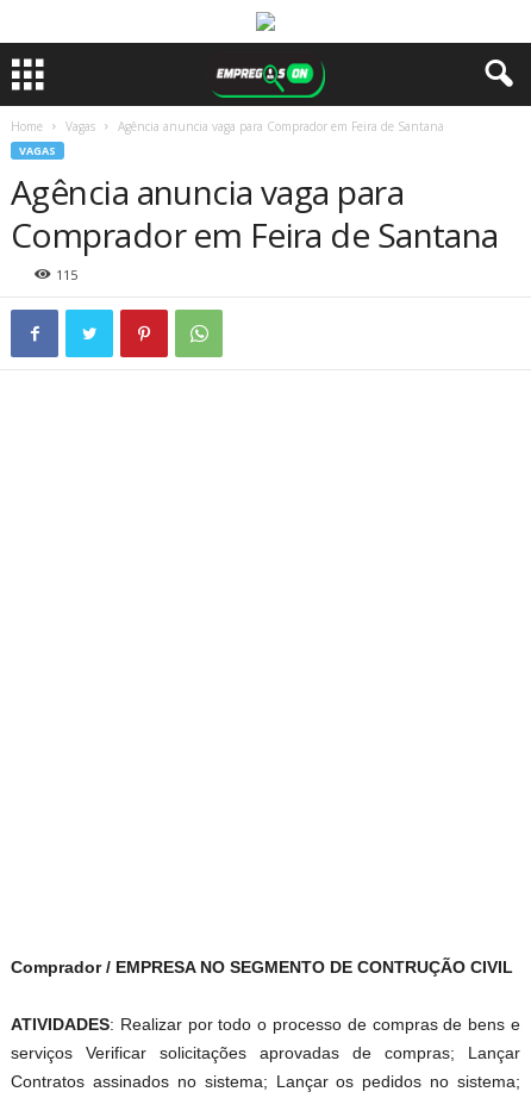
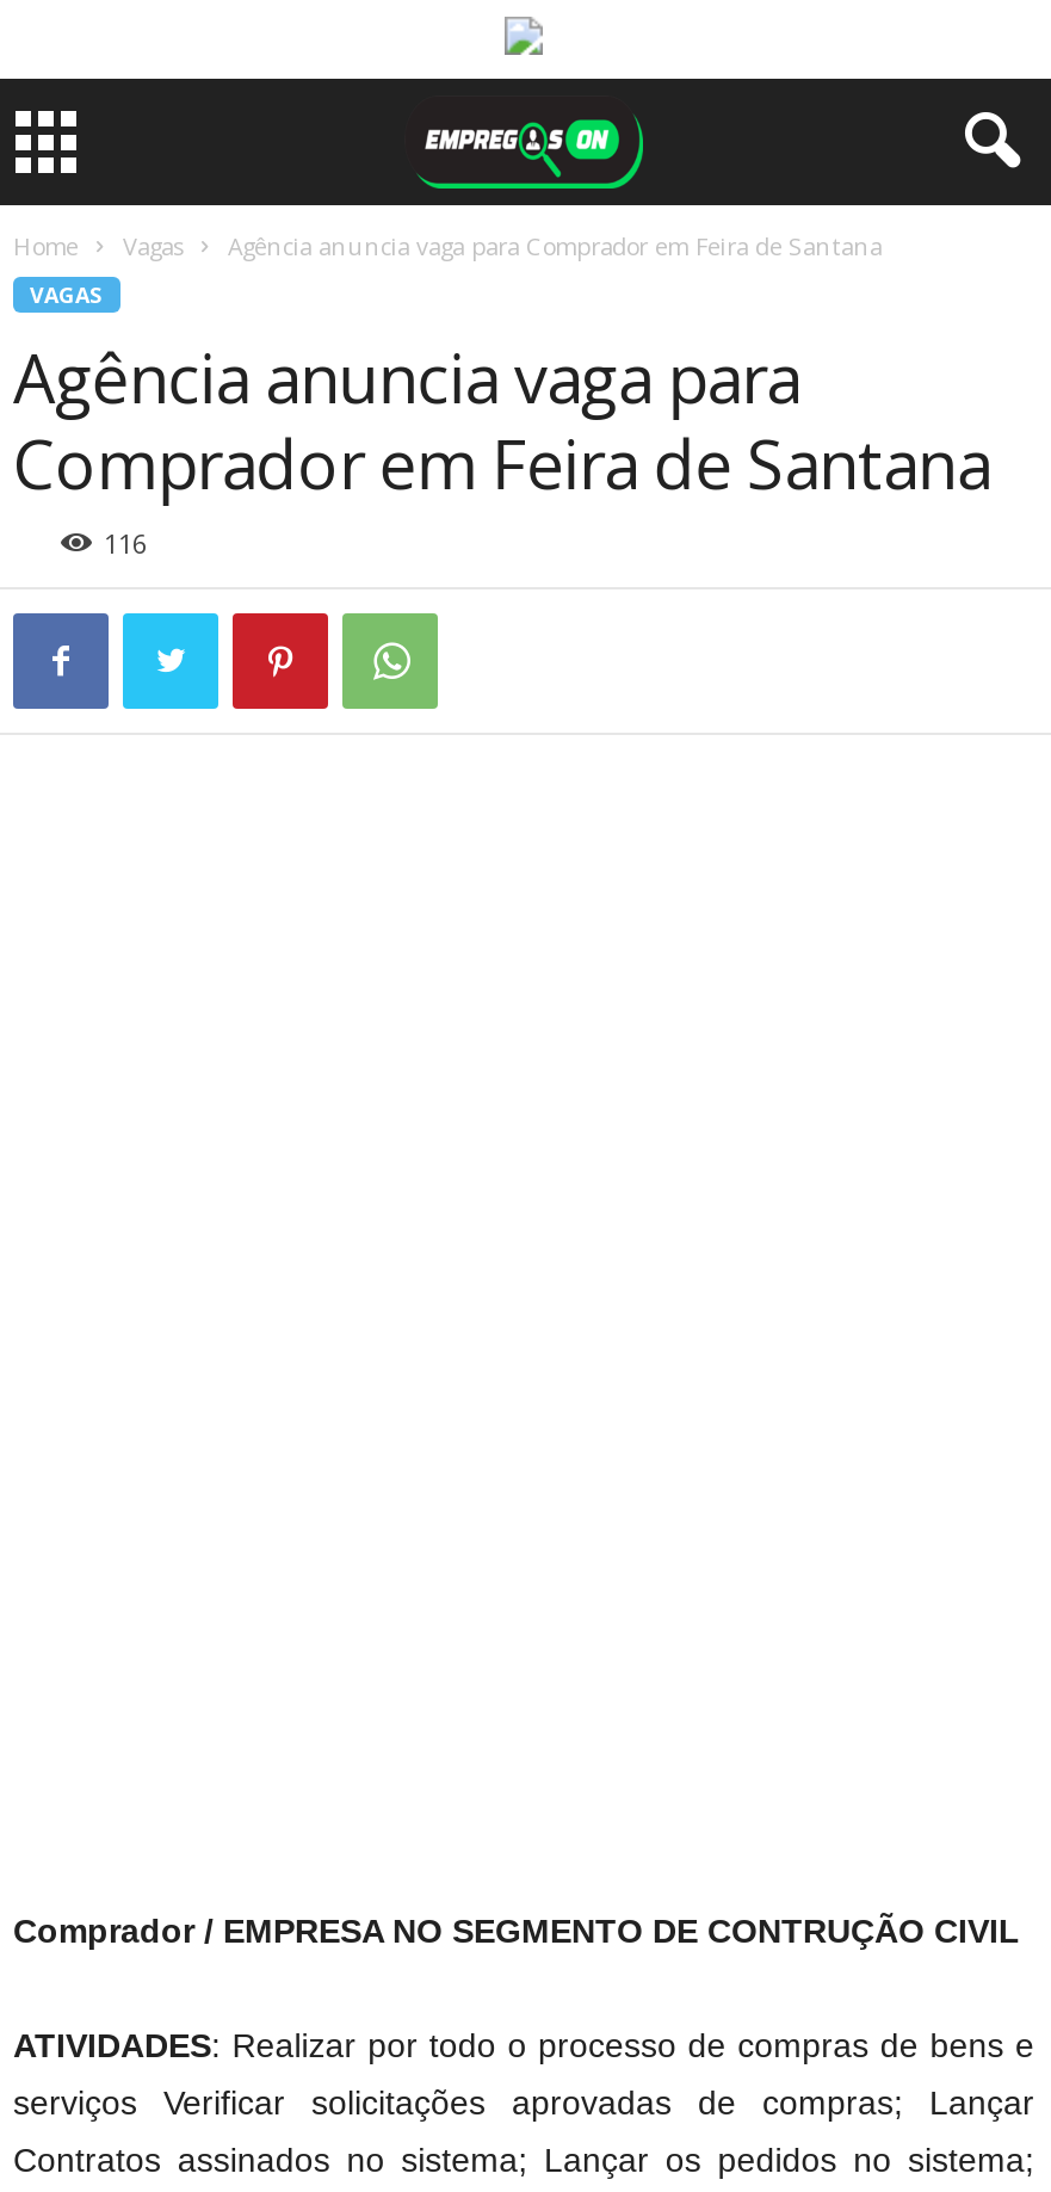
[56,266,77,283] 115 -> [104,525,147,561] 116

